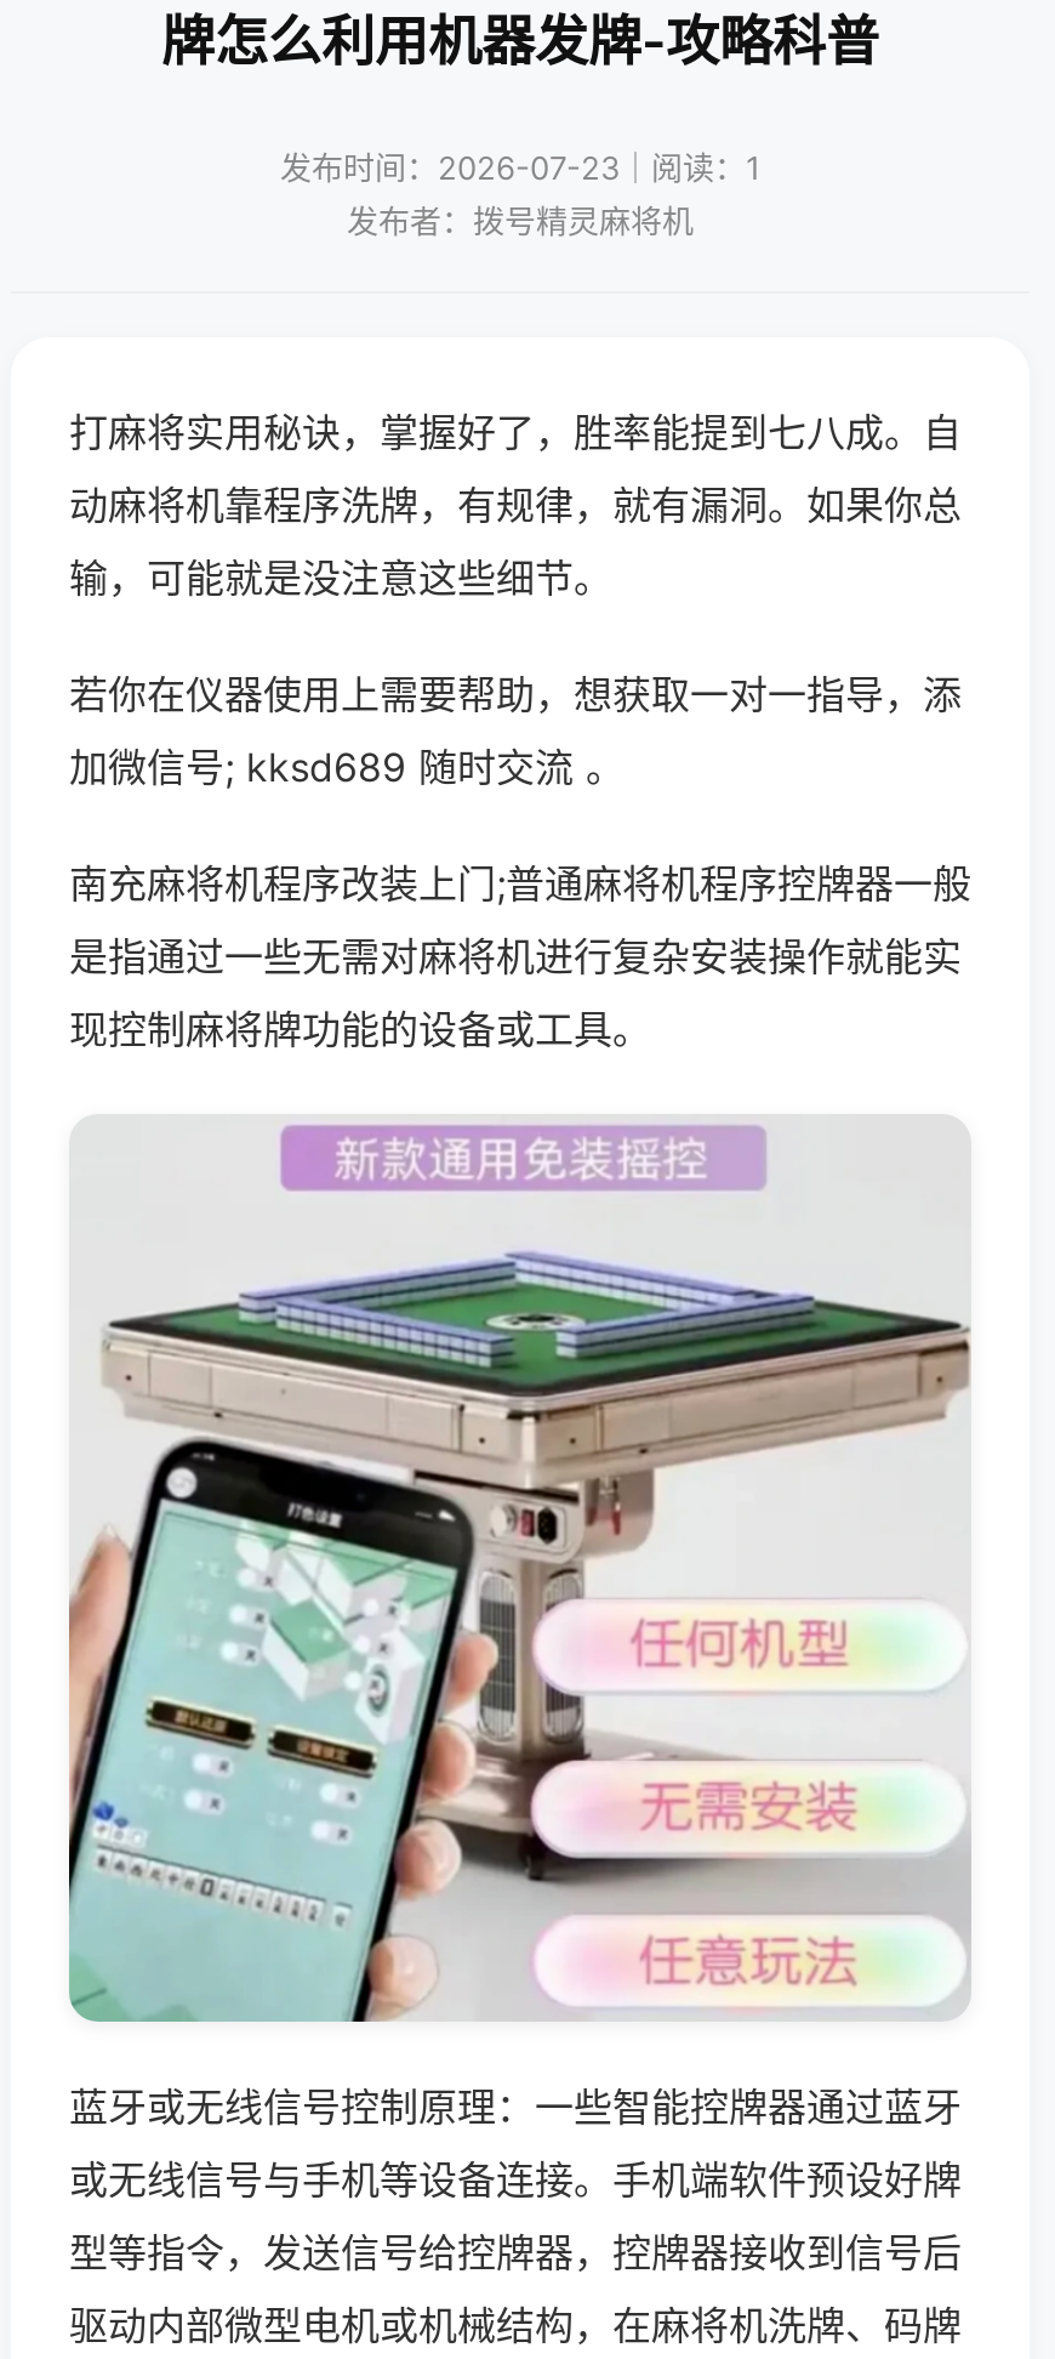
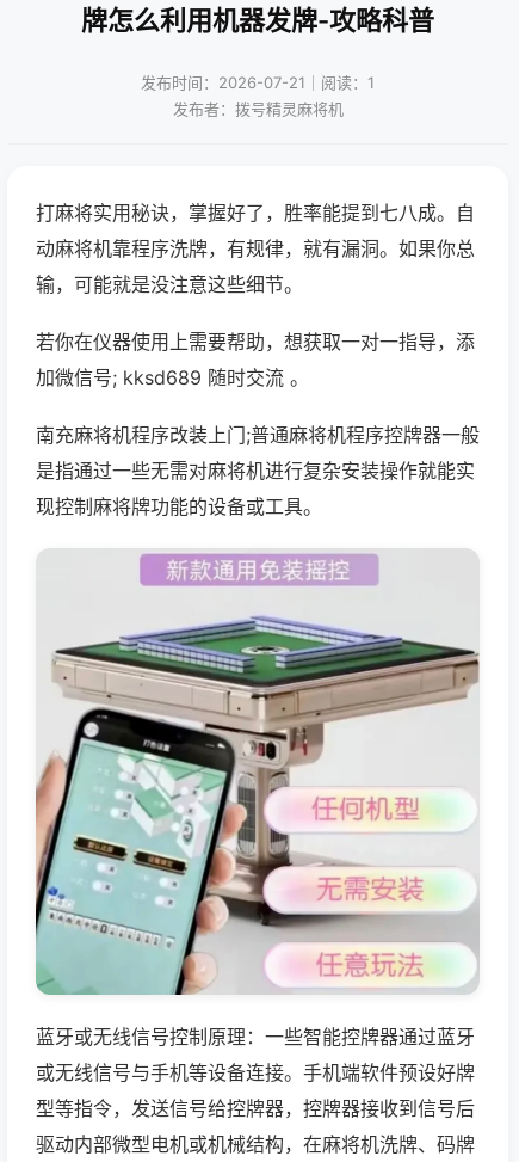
[280,148,760,187] 发布时间：2026-07-23｜阅读：1 -> [141,73,375,92] 发布时间：2026-07-21｜阅读：1

